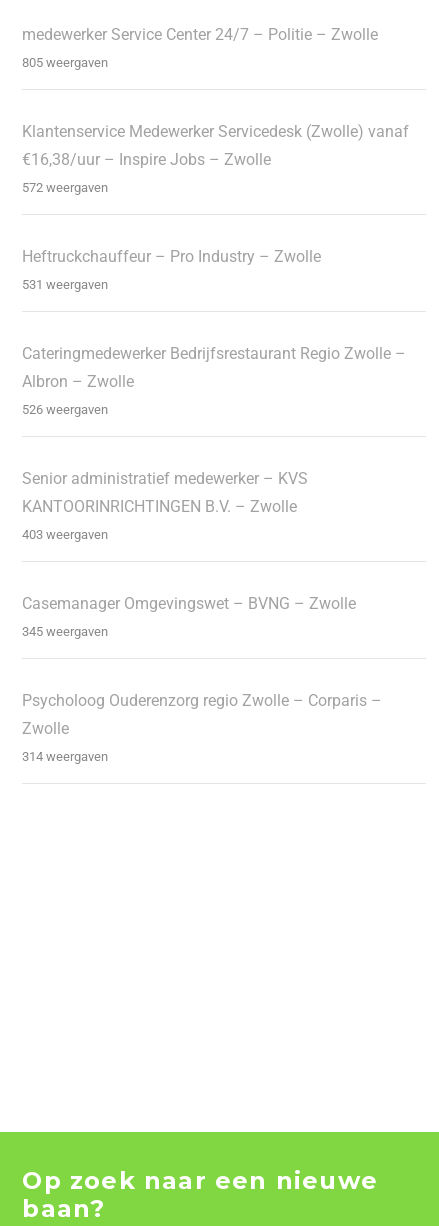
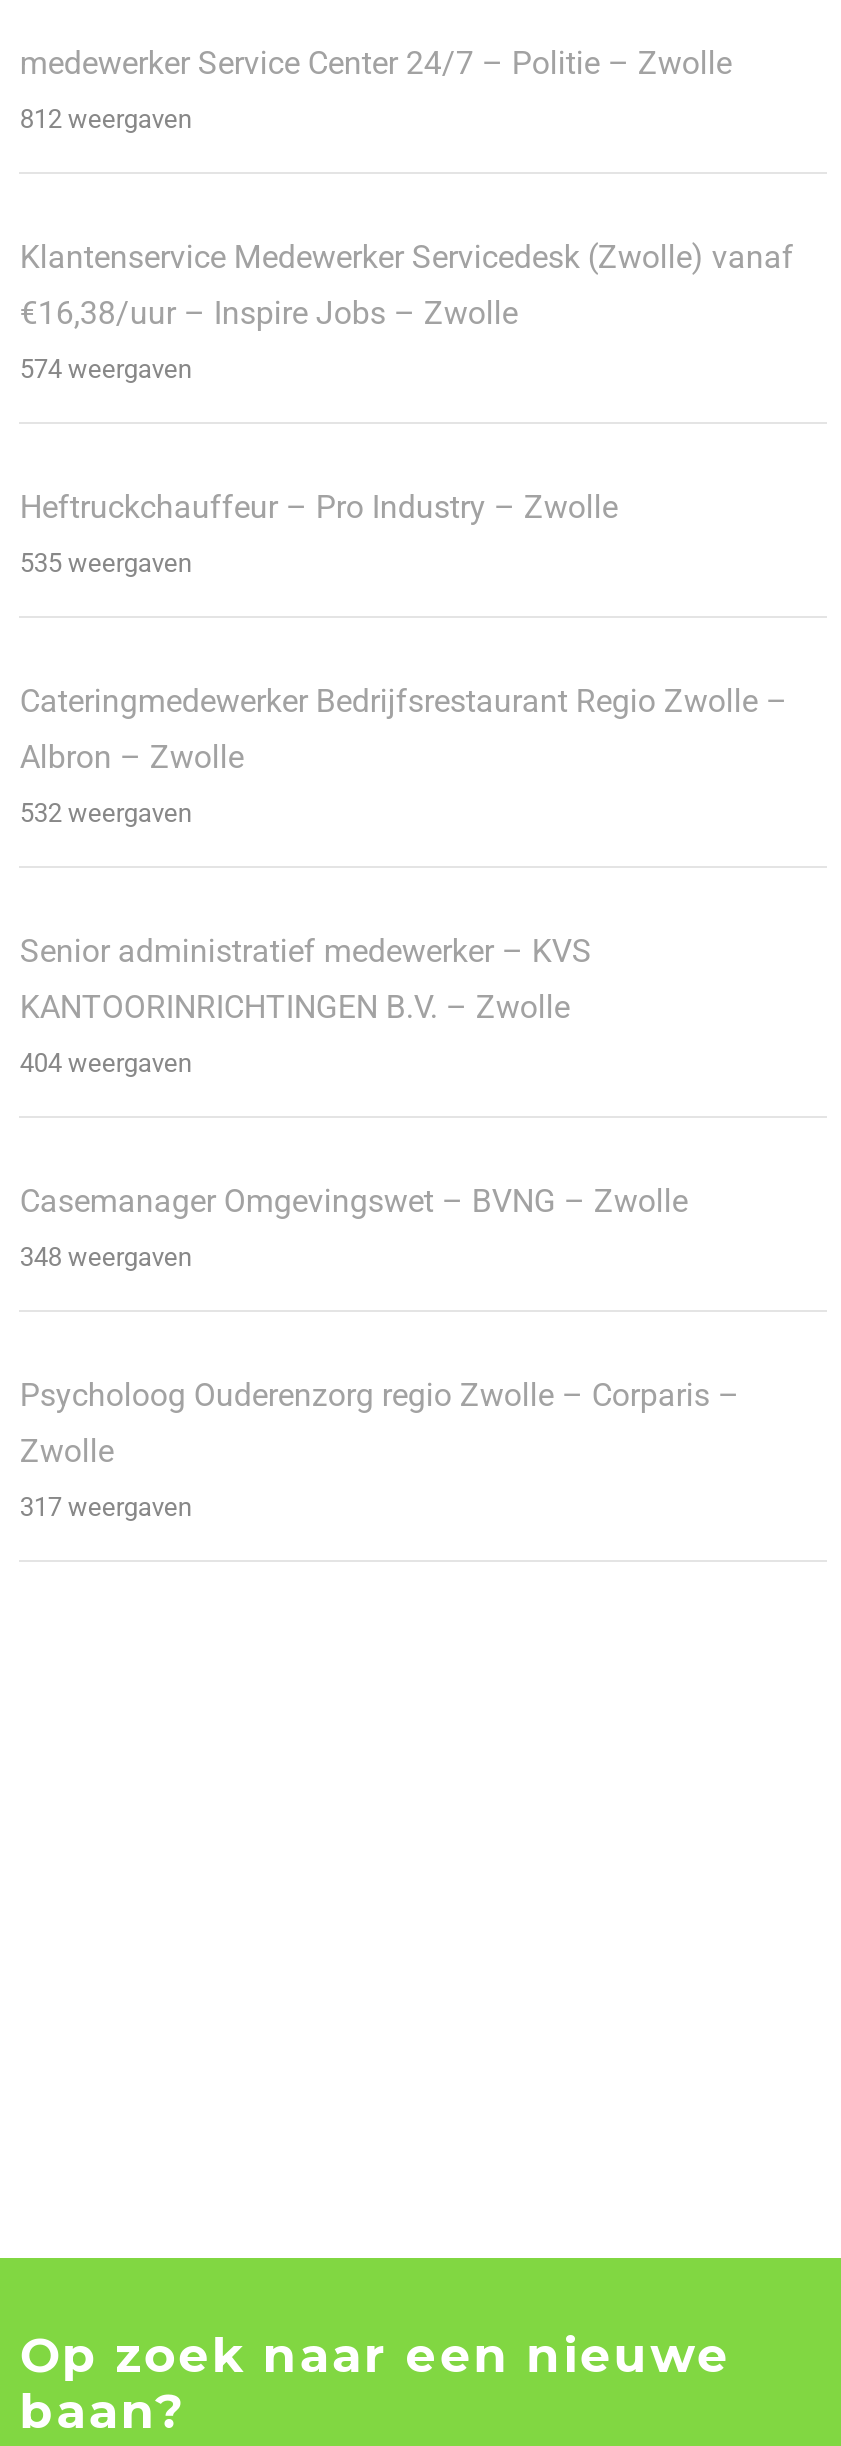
[22,55,108,70] 805 weergaven -> [20,104,192,134] 812 weergaven
[22,180,108,195] 572 weergaven -> [20,354,192,384] 574 weergaven
[22,277,108,292] 531 weergaven -> [20,548,192,578] 535 weergaven
[22,402,108,417] 526 weergaven -> [20,798,192,828] 532 weergaven
[22,527,108,542] 403 weergaven -> [20,1048,192,1078] 404 weergaven
[22,624,108,639] 345 weergaven -> [20,1242,192,1272] 348 weergaven
[22,749,108,764] 314 weergaven -> [20,1492,192,1522] 317 weergaven

